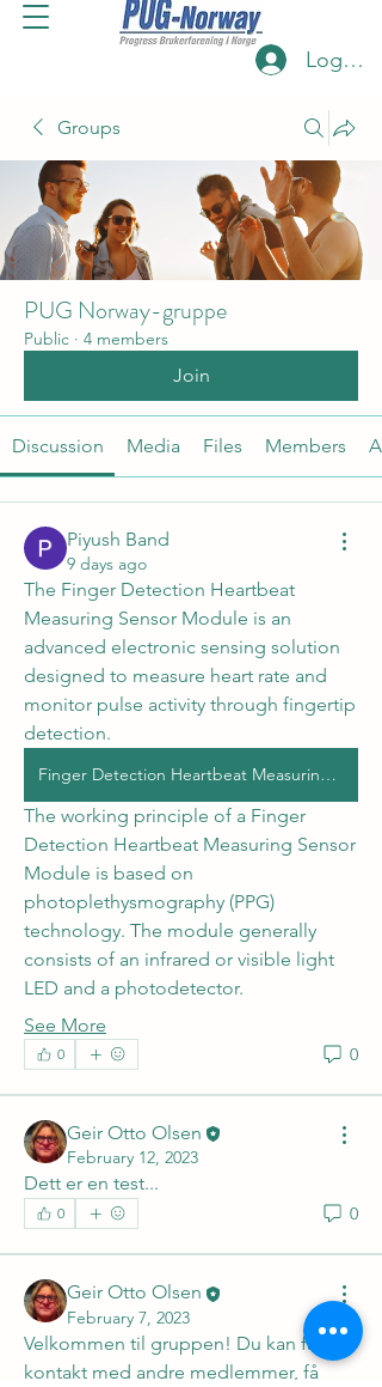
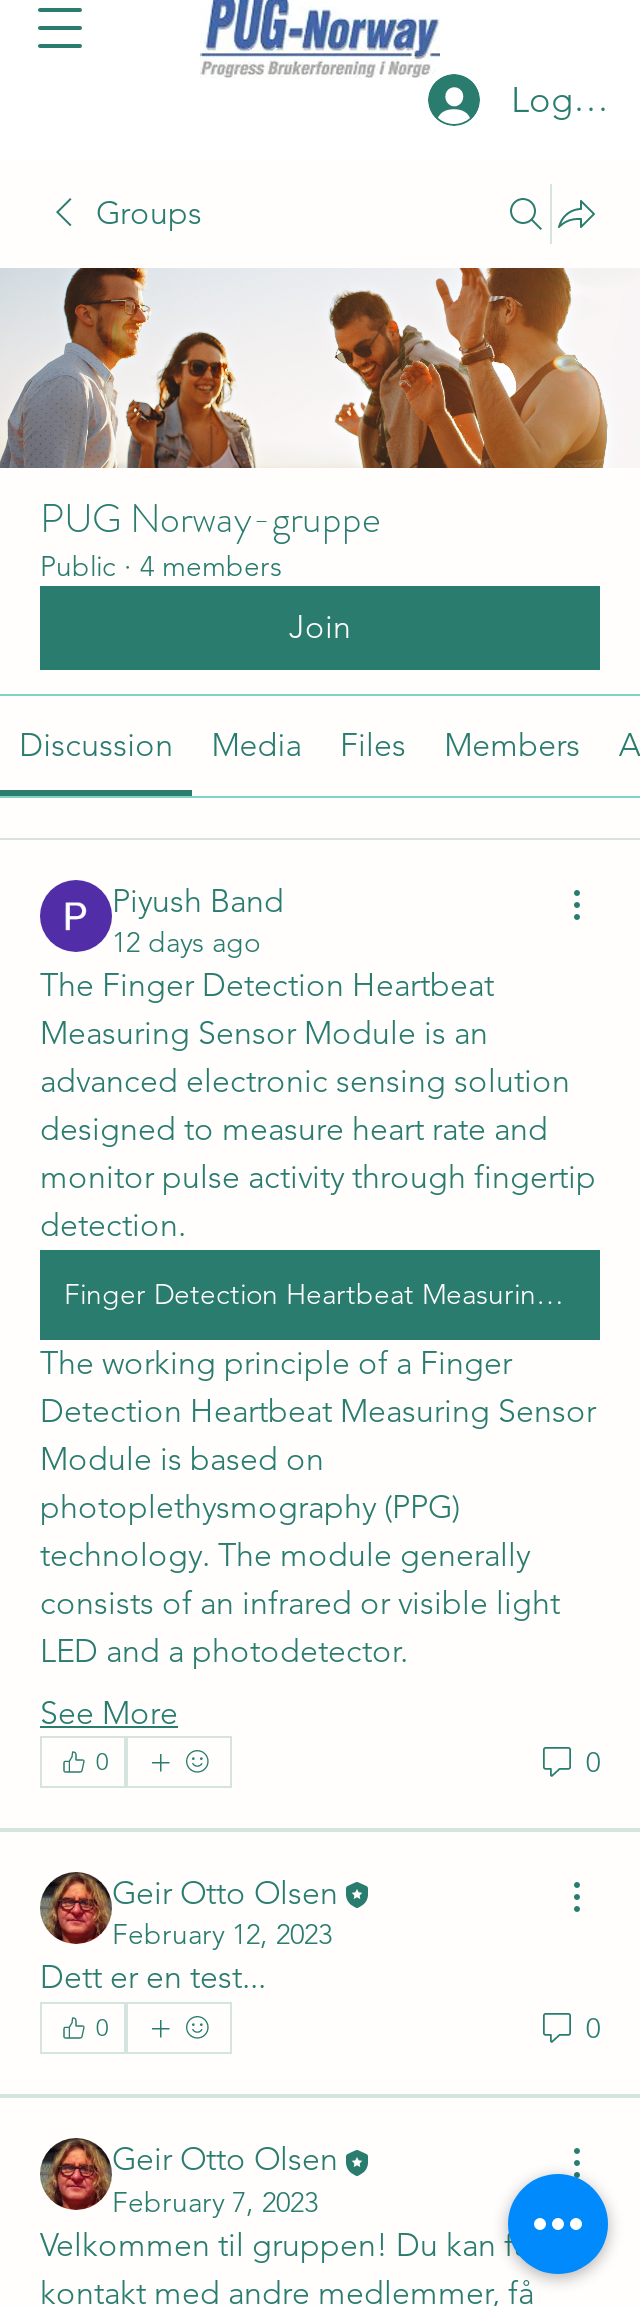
[67,553,147,574] 9 days ago -> [112,924,260,960] 12 days ago

